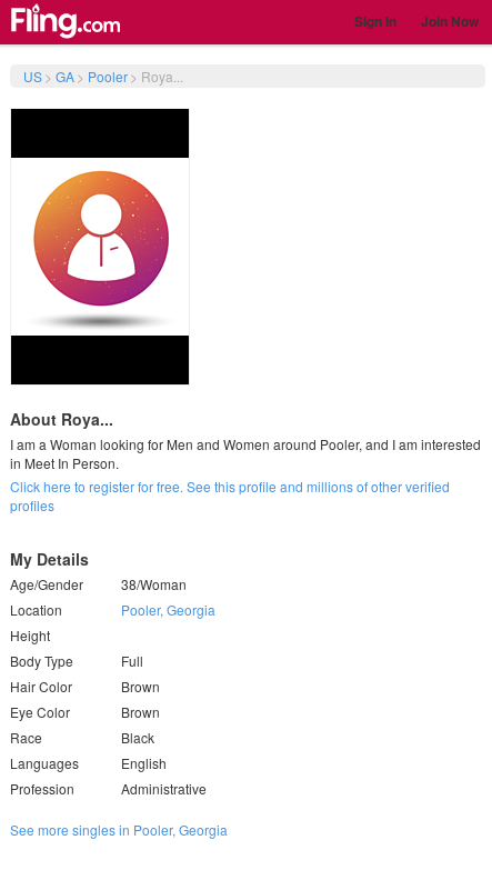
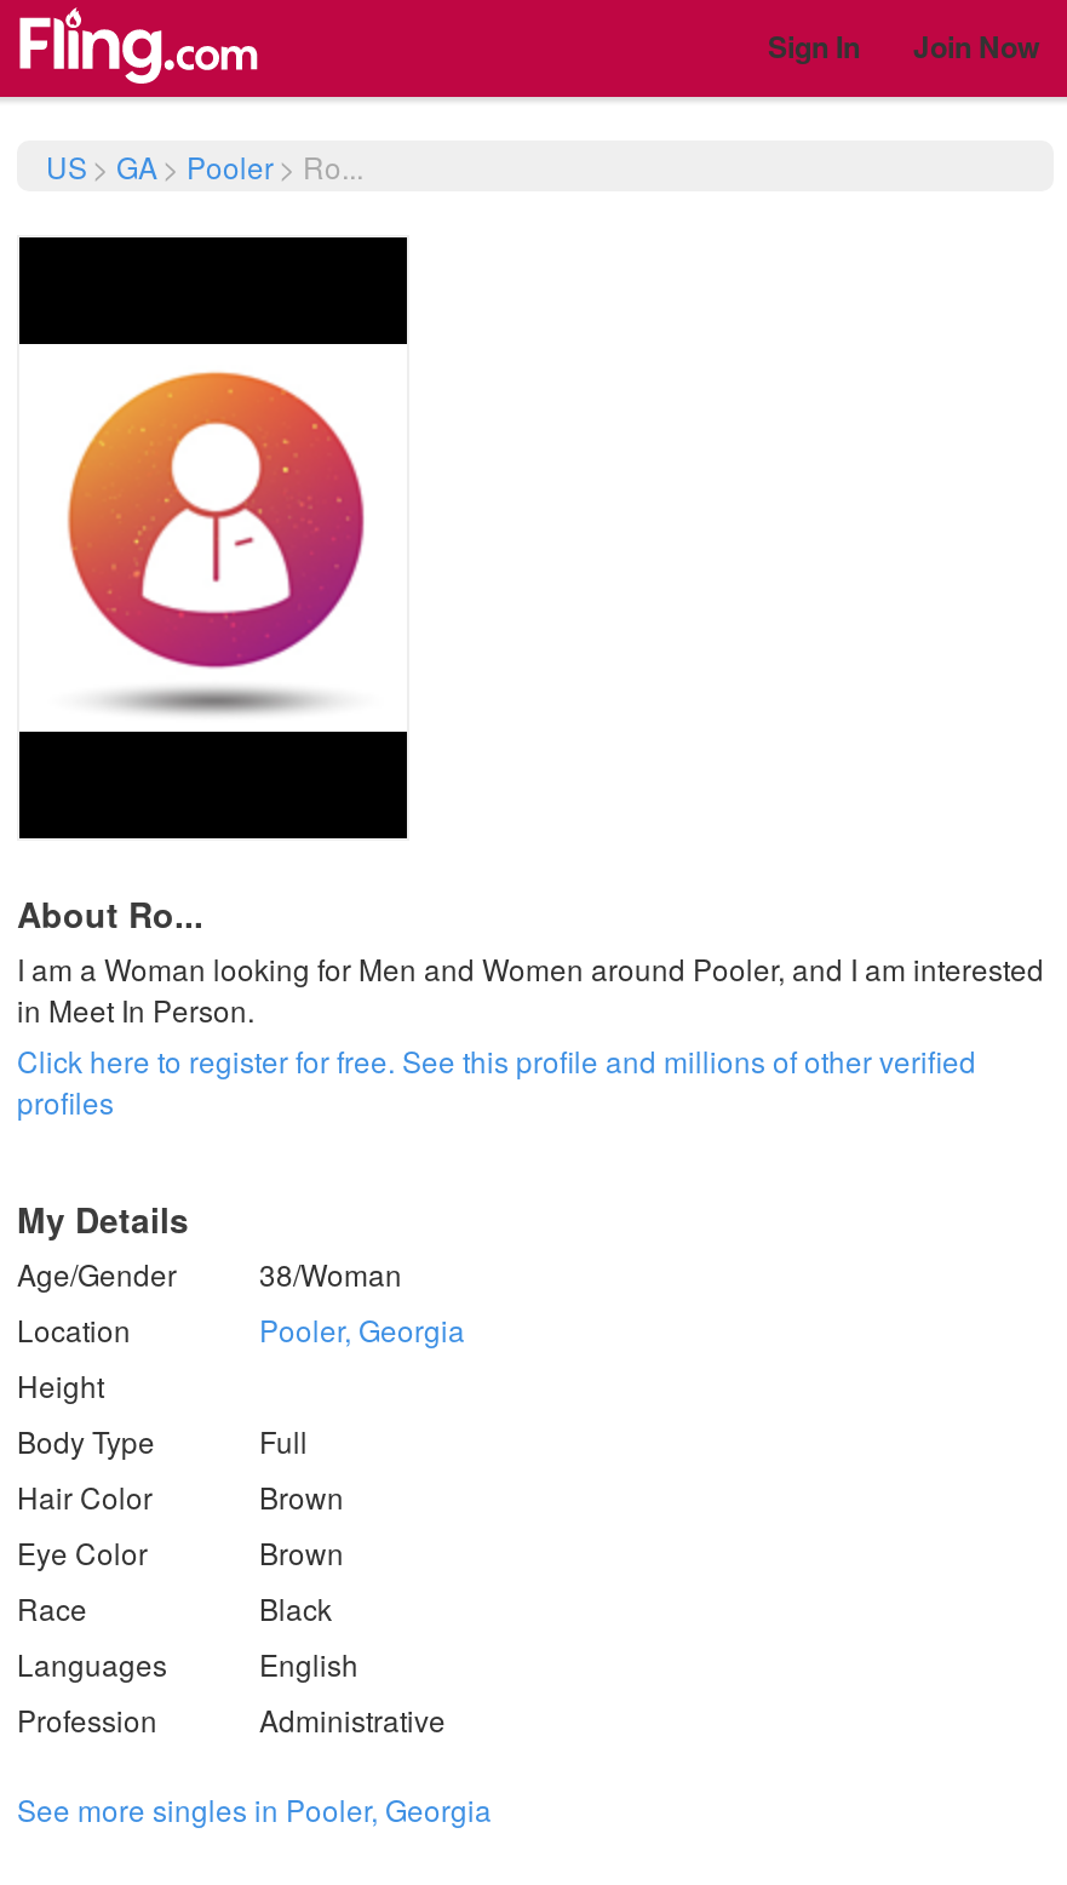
[23,67,183,86] US > GA > Pooler > Roya... -> [46,145,363,187] US > GA > Pooler > Ro...
[10,408,113,430] About Roya... -> [17,889,203,938] About Ro...

